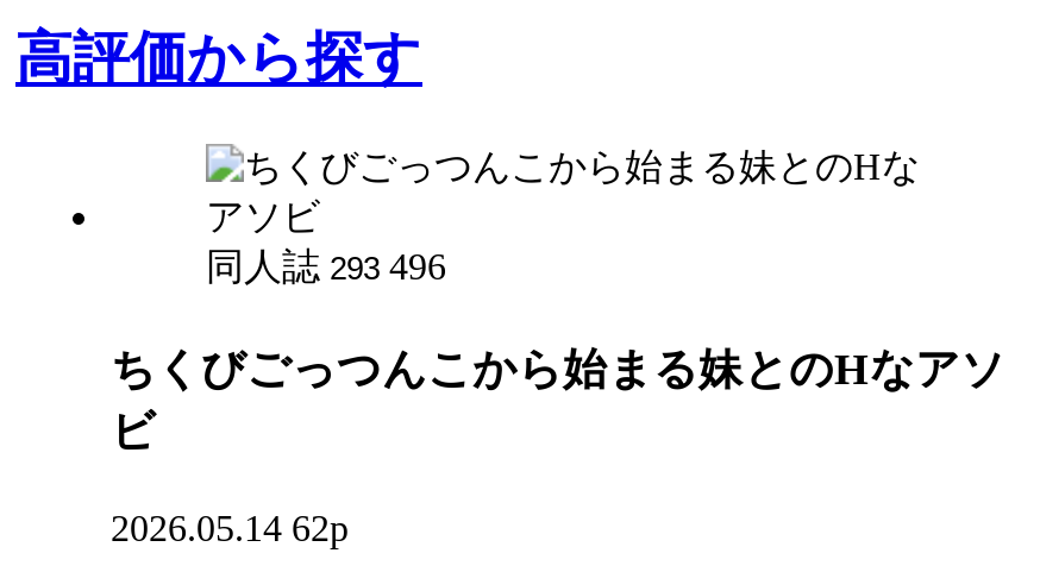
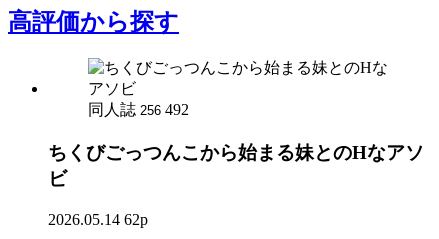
[206,247,446,287] 同人誌 293 496 -> [88,101,189,118] 同人誌 256 492

